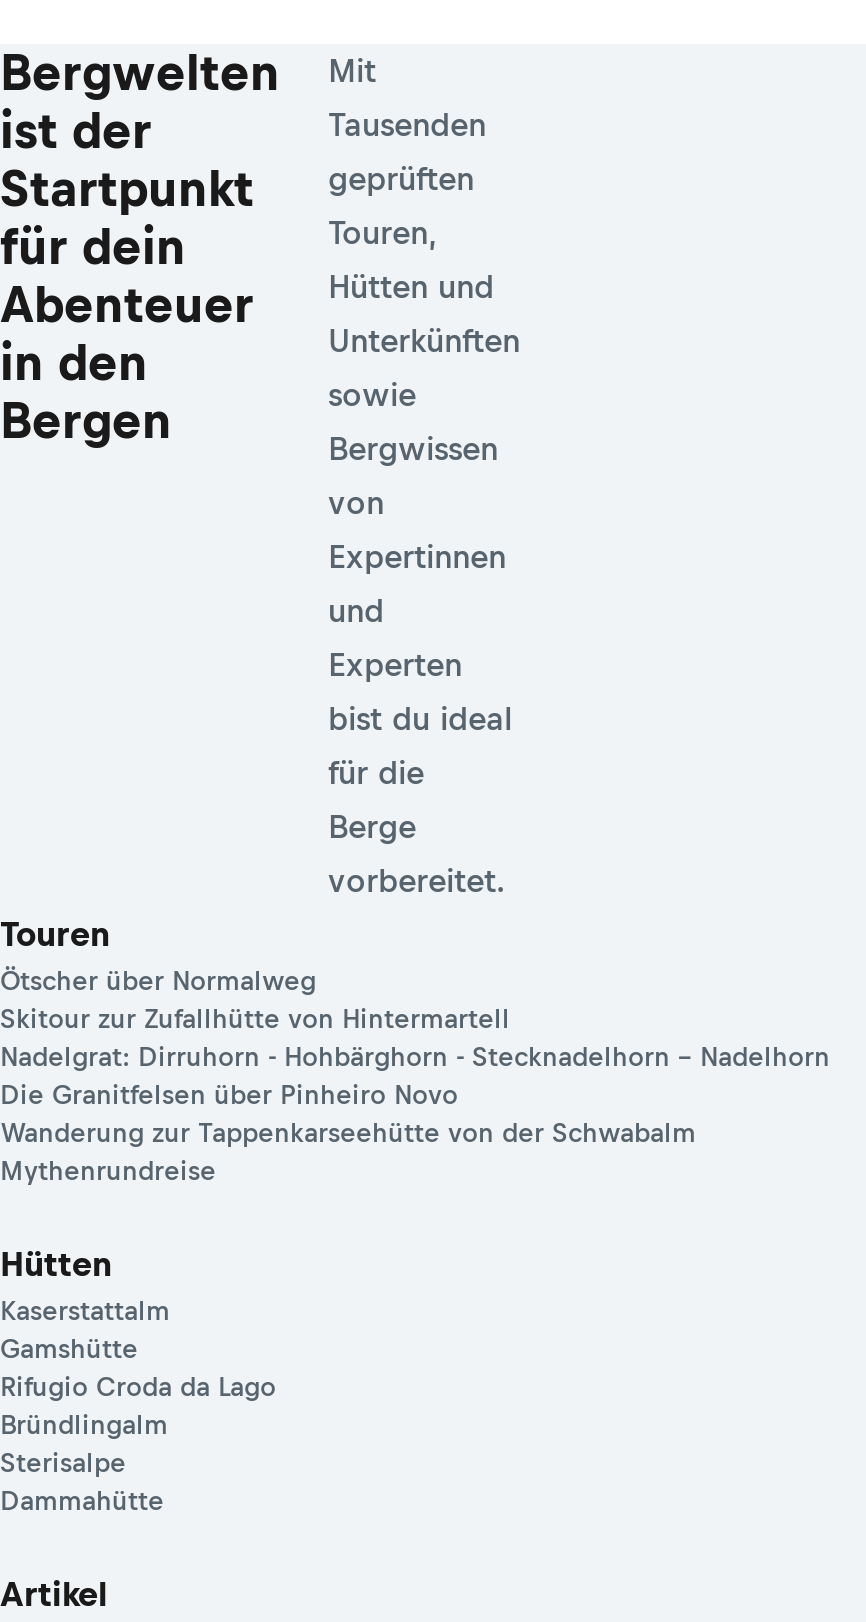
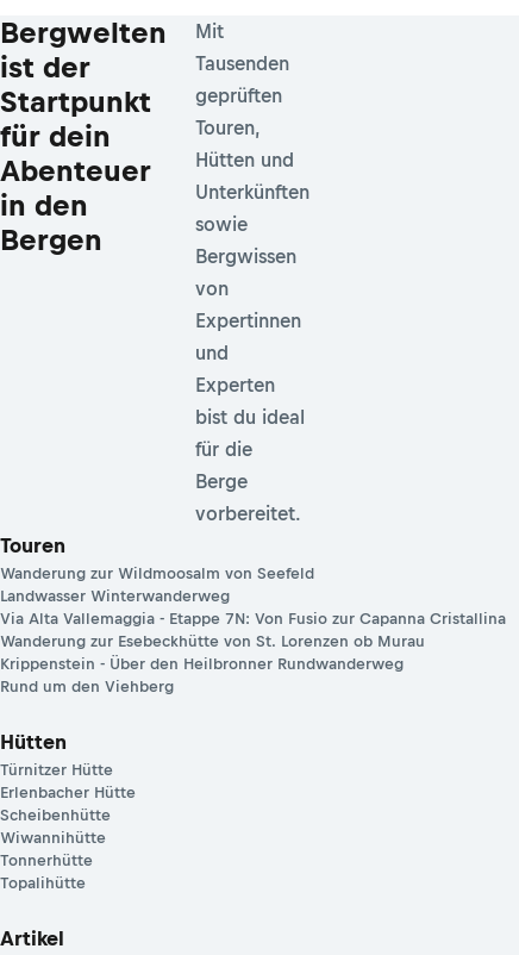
[0,967,830,1187] Ötscher über Normalweg | Skitour zur Zufallhütte von Hintermartell | Nadelgrat: Dirruhorn - Hohbärghorn - Stecknadelhorn – Nadelhorn | Die Granitfelsen über Pinheiro Novo | Wanderung zur Tappenkarseehütte von der Schwabalm | Mythenrundreise -> [0,565,506,696] Wanderung zur Wildmoosalm von Seefeld | Landwasser Winterwanderweg | Via Alta Vallemaggia - Etappe 7N: Von Fusio zur Capanna Cristallina | Wanderung zur Esebeckhütte von St. Lorenzen ob Murau | Krippenstein - Über den Heilbronner Rundwanderweg | Rund um den Viehberg
[0,1297,276,1517] Kaserstattalm | Gamshütte | Rifugio Croda da Lago | Bründlingalm | Sterisalpe | Dammahütte -> [0,761,136,892] Türnitzer Hütte | Erlenbacher Hütte | Scheibenhütte | Wiwannihütte | Tonnerhütte | Topalihütte

